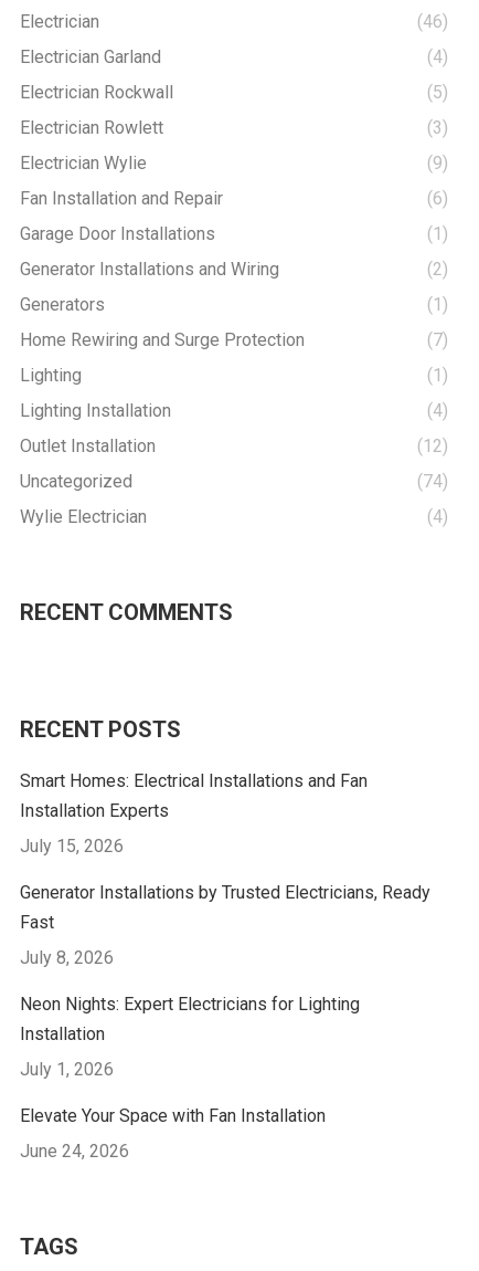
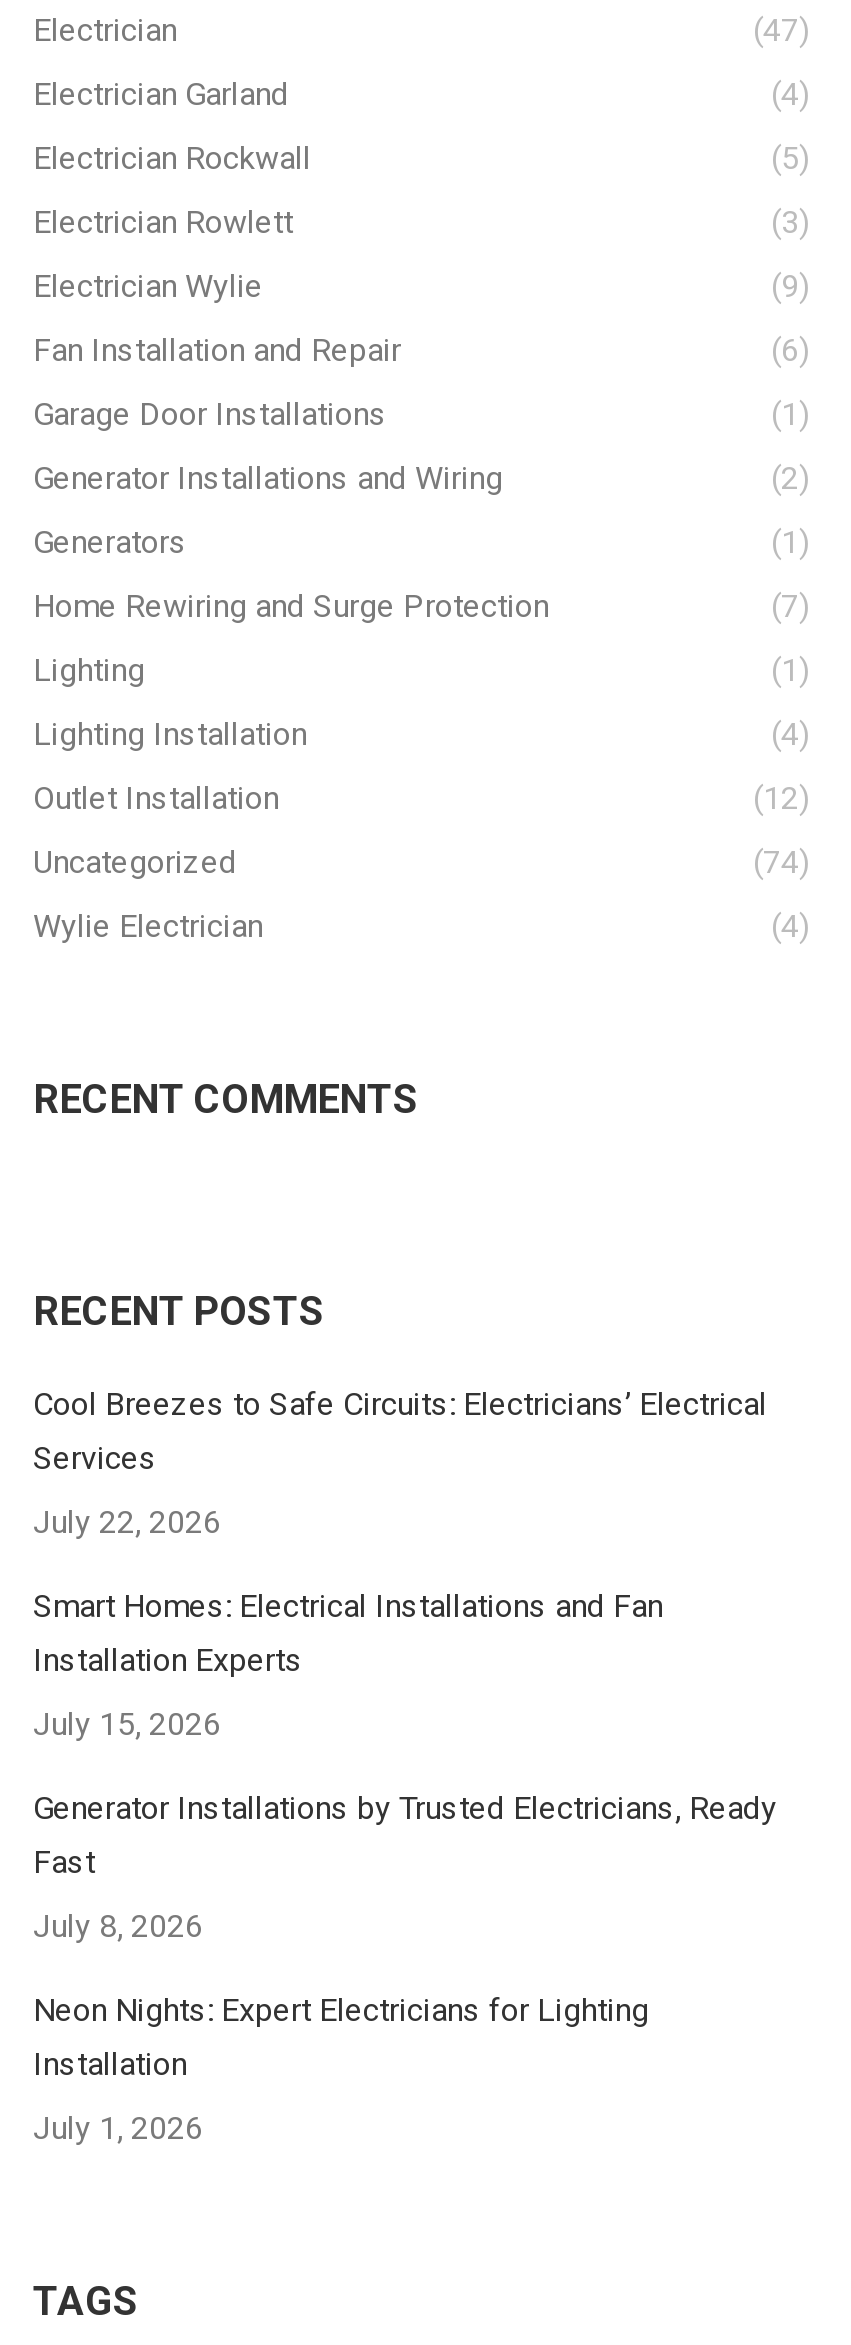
[417,11,448,32] (46) -> [753,11,809,49] (47)
none -> [33,1385,767,1541] Cool Breezes to Safe Circuits: Electricians’ Electrical | Services | July 22, 2026
moved [20,770,430,1080] -> [33,1587,777,2147]: Smart Homes: Electrical Installations and Fan | Installation Experts | July 15, 2026 | ... | Installation | July 1, 2026
[20,1105,326,1162] Elevate Your Space with Fan Installation | June 24, 2026 -> none

